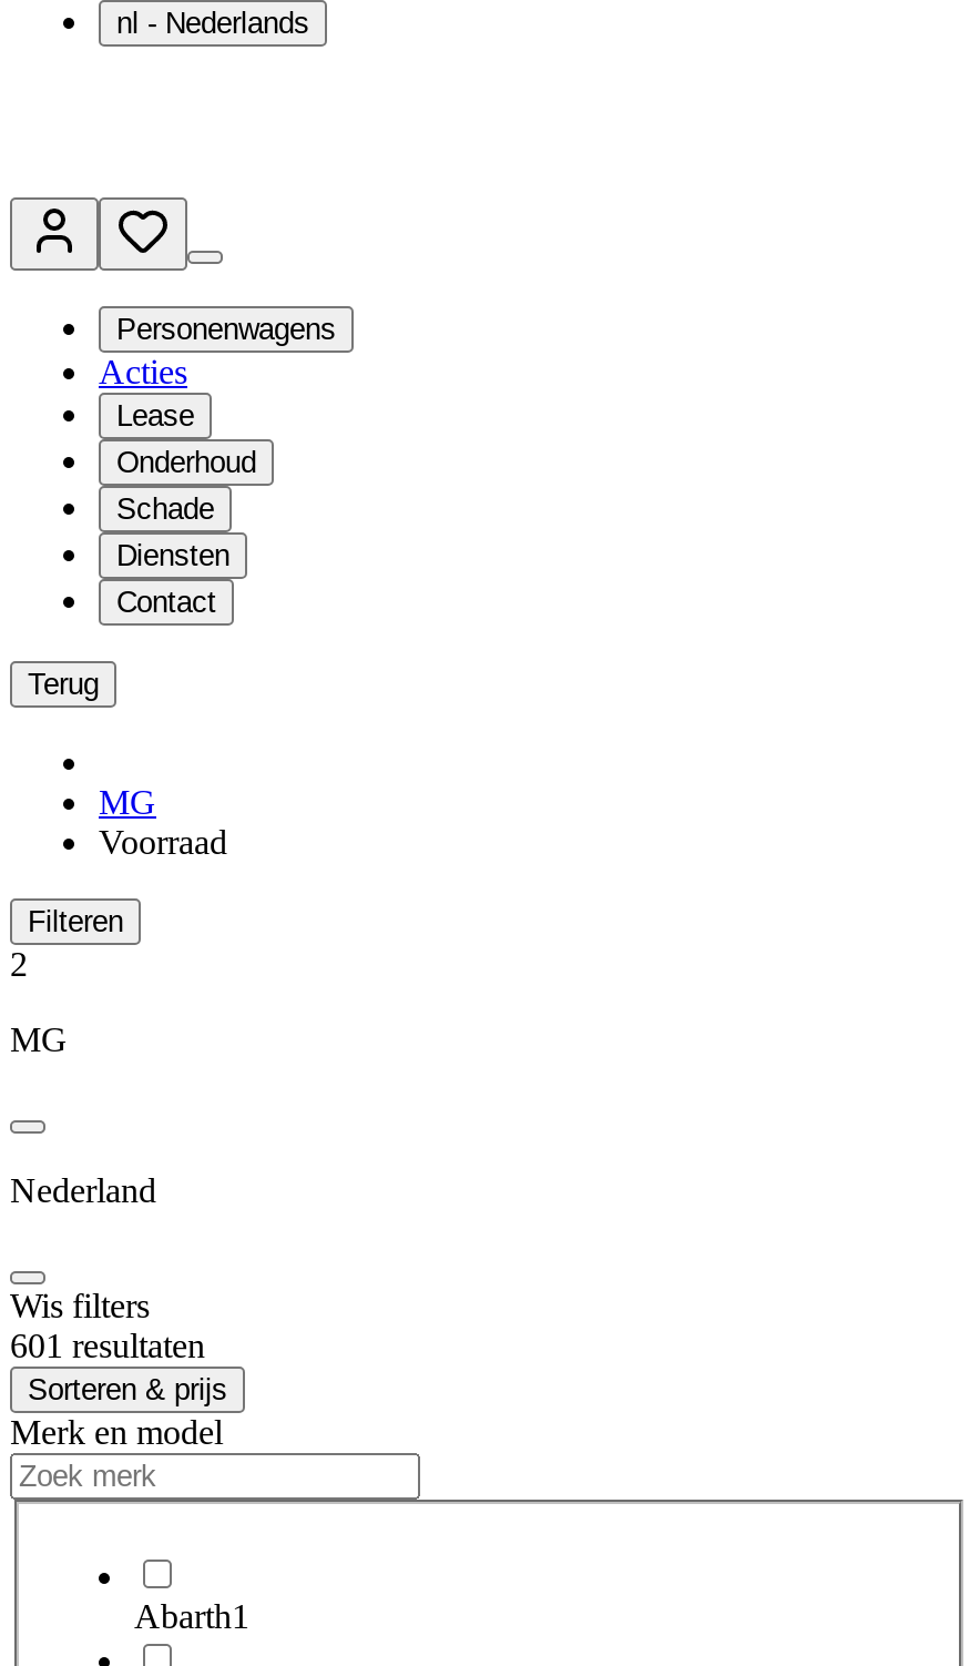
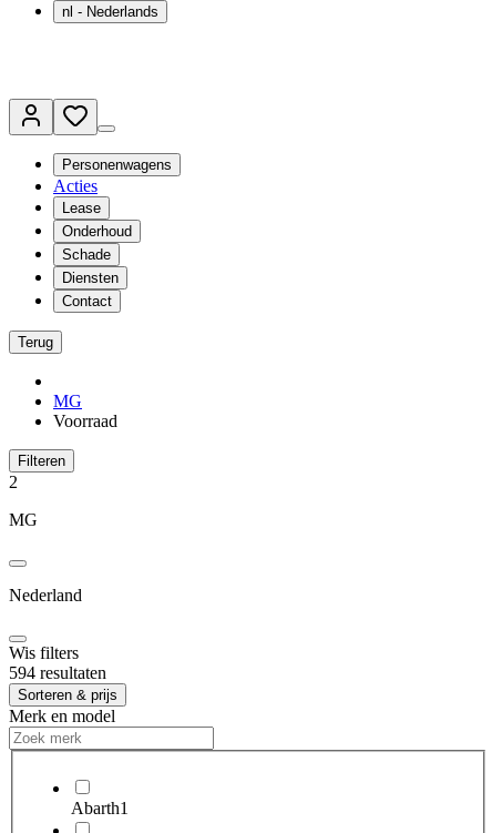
[10,1327,205,1364] 601 resultaten -> [9,663,106,682] 594 resultaten

